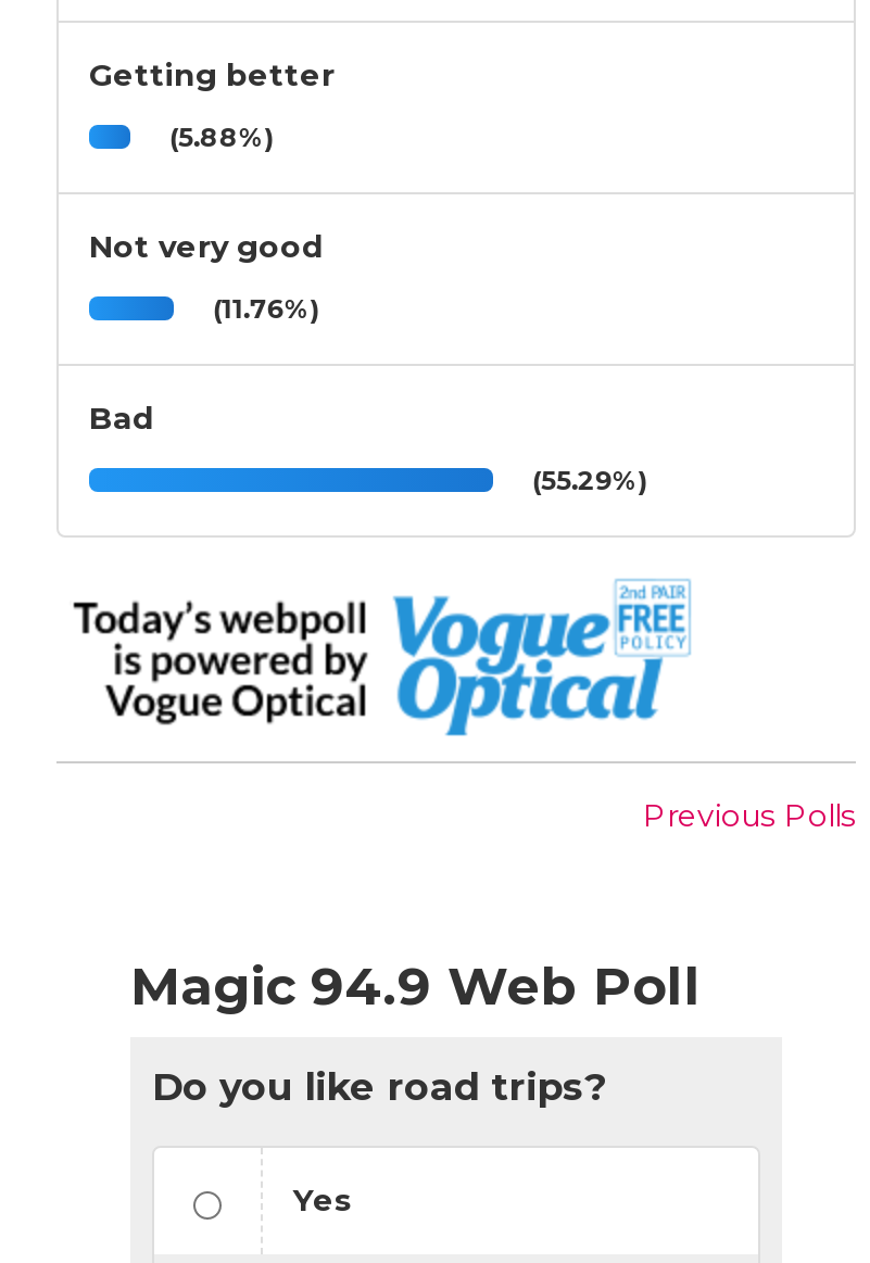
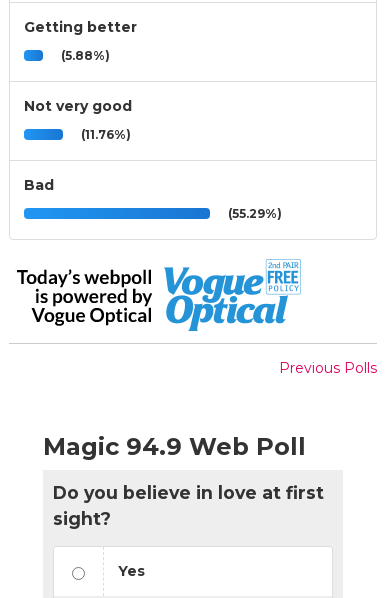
[152,1063,606,1109] Do you like road trips? -> [53,482,324,529] Do you believe in love at first | sight?

